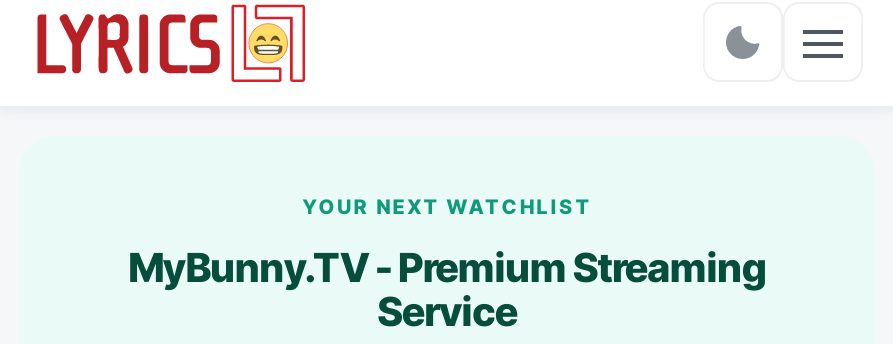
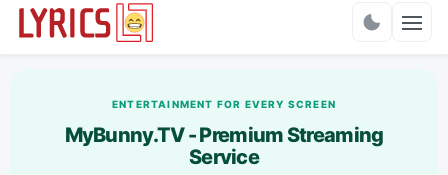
[302,193,592,217] YOUR NEXT WATCHLIST -> [112,98,336,110] ENTERTAINMENT FOR EVERY SCREEN

